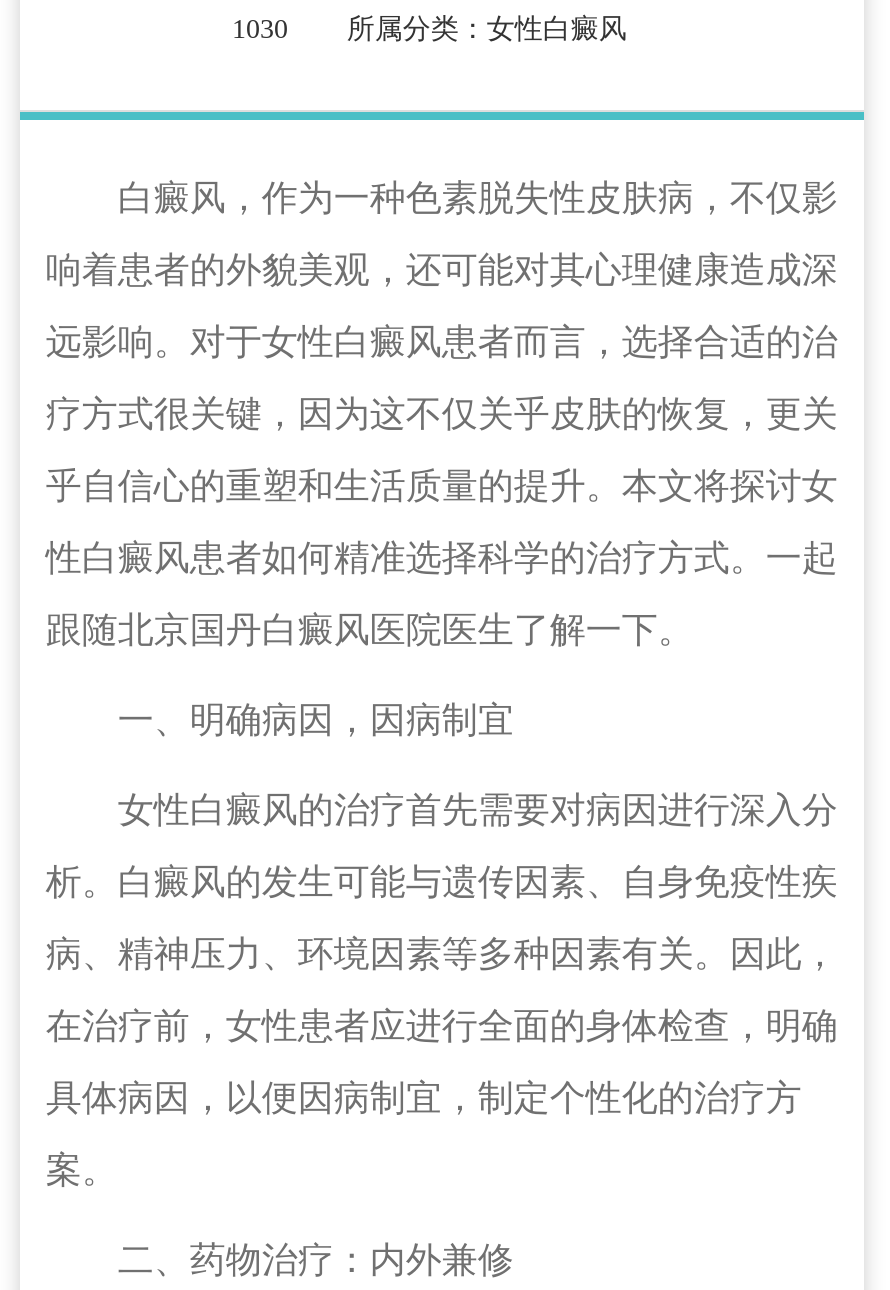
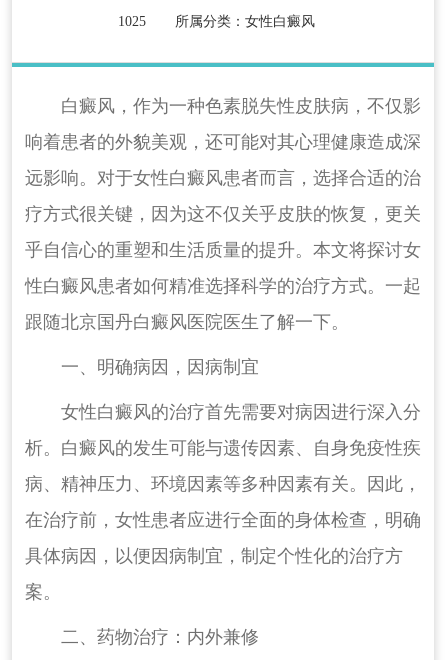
[232,13,627,43] 1030 所属分类：女性白癜风 -> [118,14,315,29] 1025 所属分类：女性白癜风

